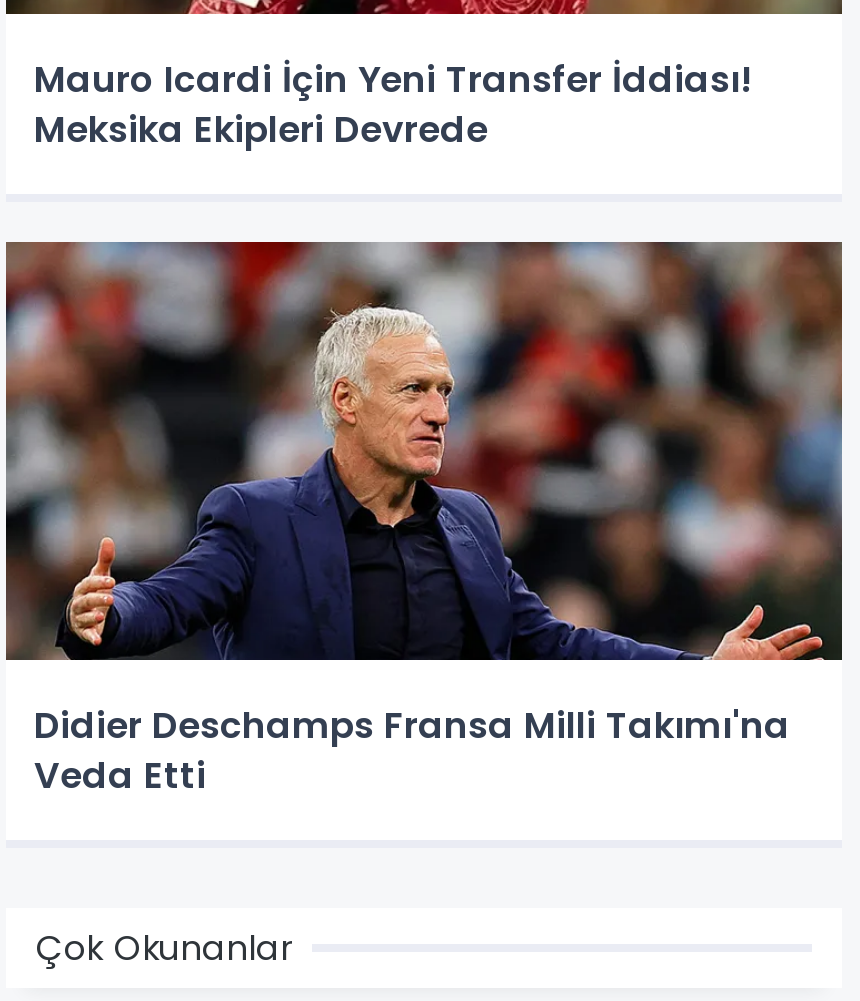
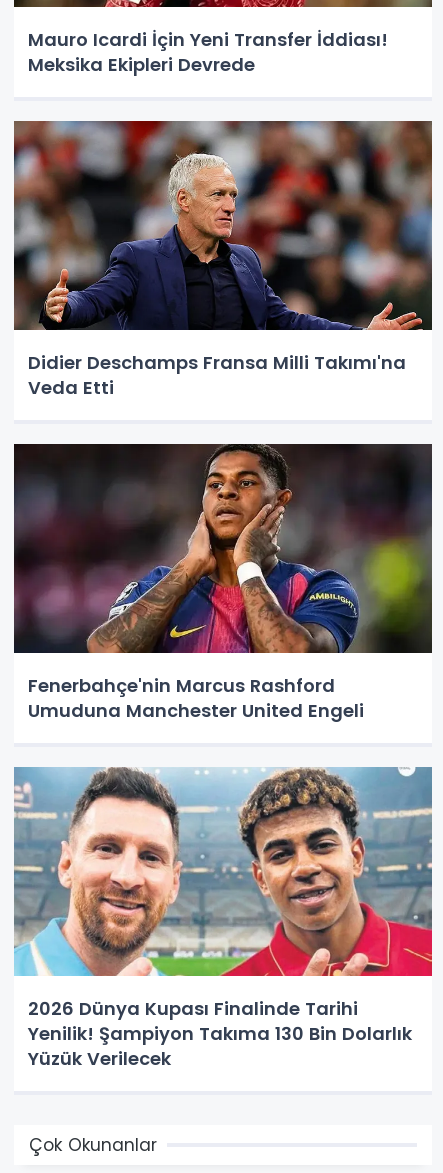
none -> [13,766,433,1071] [image] | 2026 Dünya Kupası Finalinde Tarihi | Yenilik! Şampiyon Takıma 130 Bin Dolarlık | Yüzük Verilecek
none -> [14,443,432,723] [image] | Fenerbahçe'nin Marcus Rashford | Umuduna Manchester United Engeli

